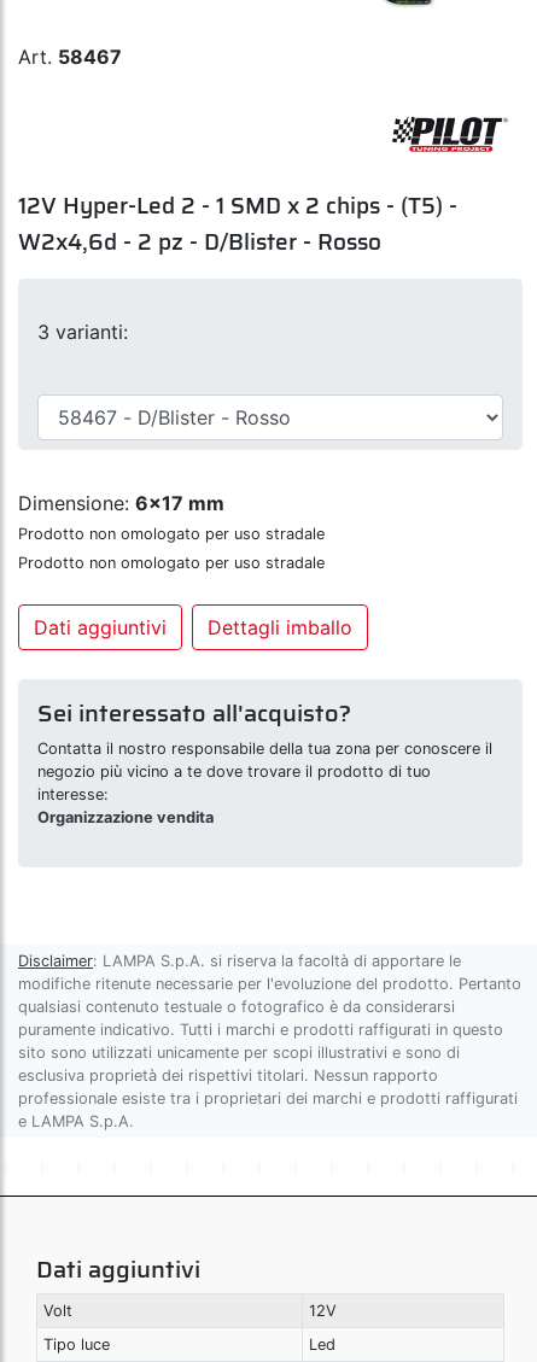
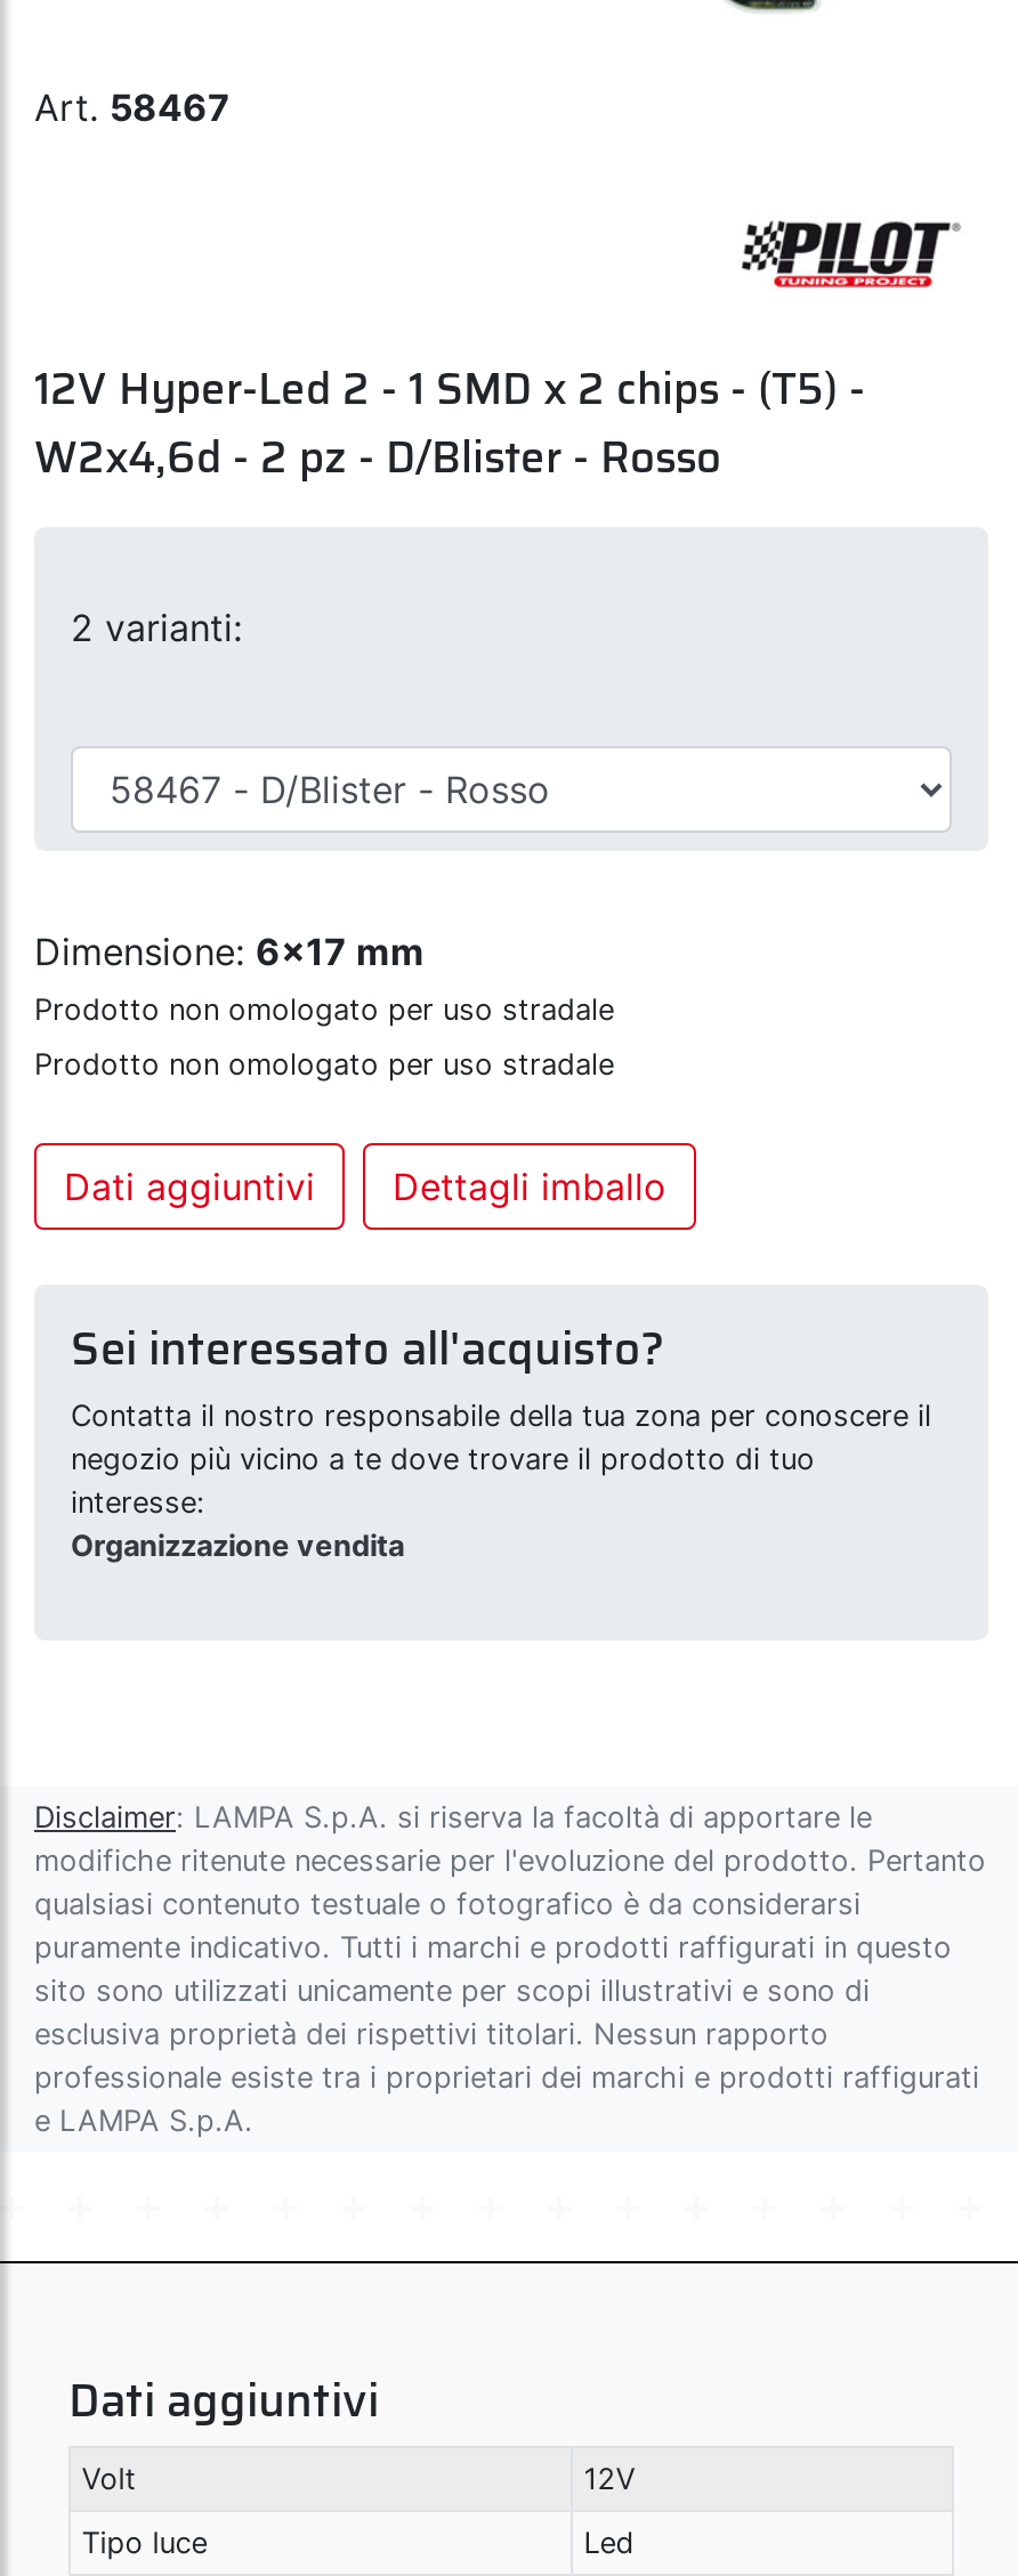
[37,320,128,344] 3 varianti: -> [71,605,242,651] 2 varianti:

